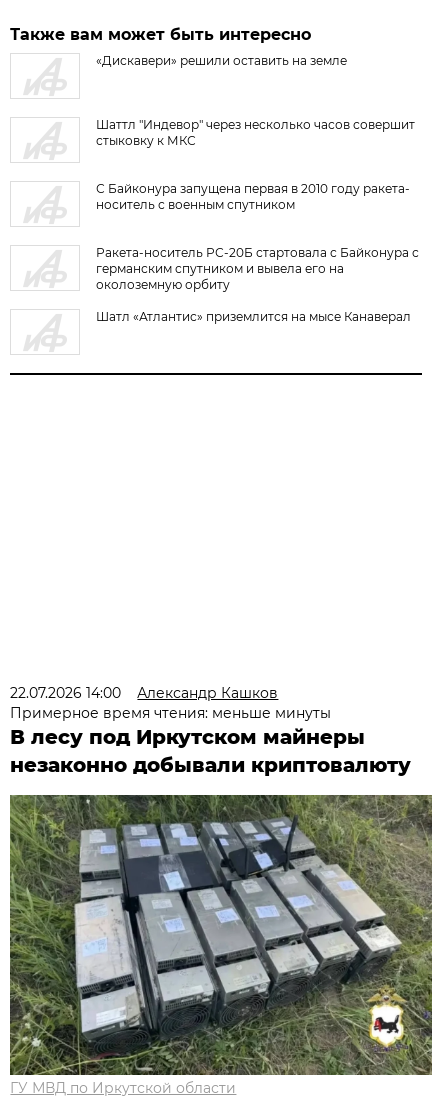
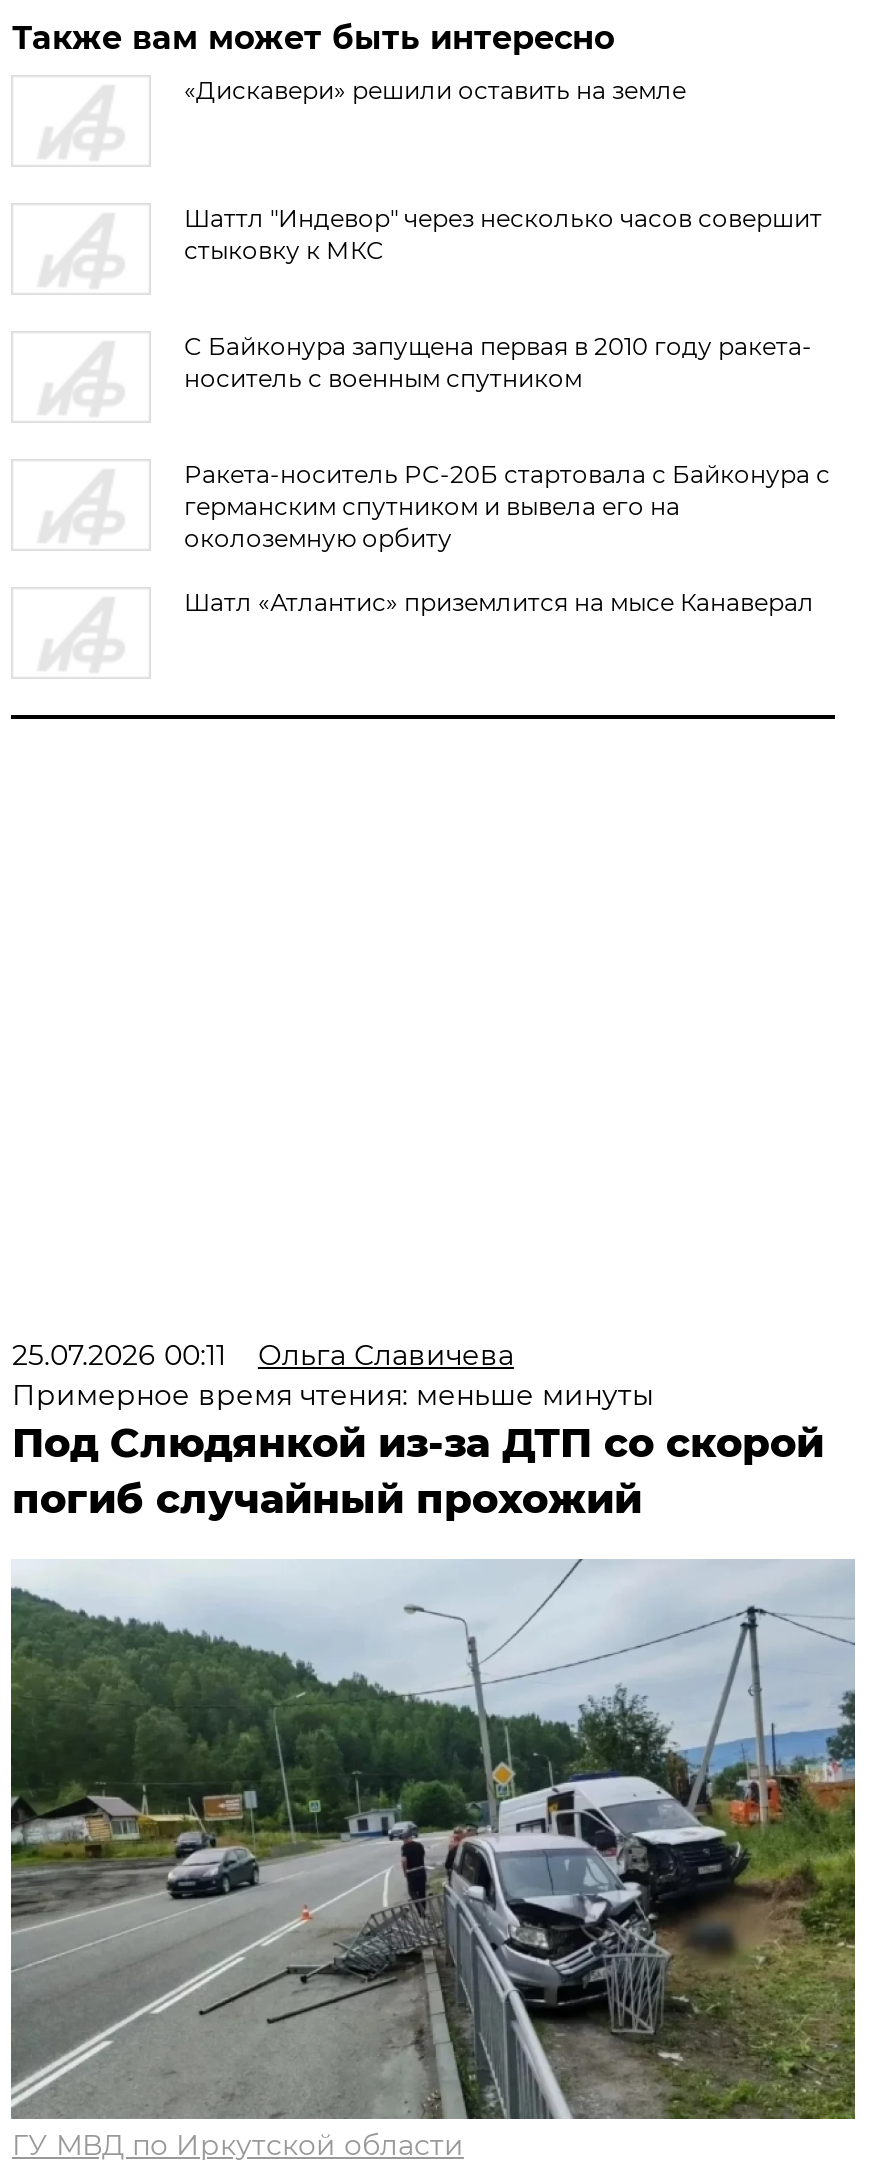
[10,684,278,702] 22.07.2026 14:00 | Александр Кашков -> [12,1337,514,1373] 25.07.2026 00:11 | Ольга Славичева
[10,725,411,777] В лесу под Иркутском майнеры | незаконно добывали криптовалюту -> [12,1419,824,1523] Под Слюдянкой из-за ДТП со скорой | погиб случайный прохожий
[9,794,432,1075] [image] -> [11,1559,855,2119] [image]

